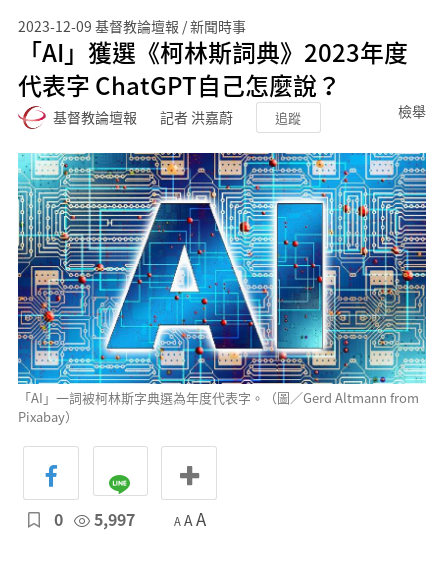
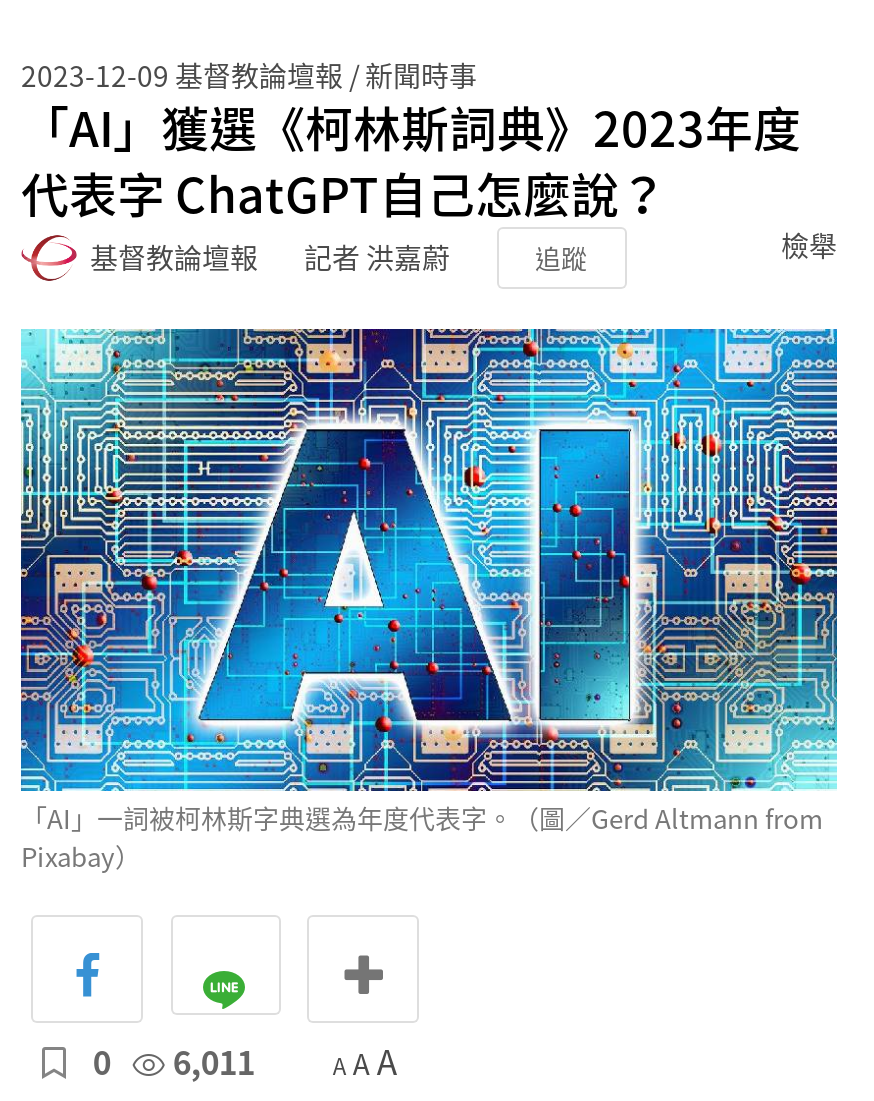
[50,507,206,531] 0 5,997 A A A -> [85,1036,397,1084] 0 6,011 A A A

